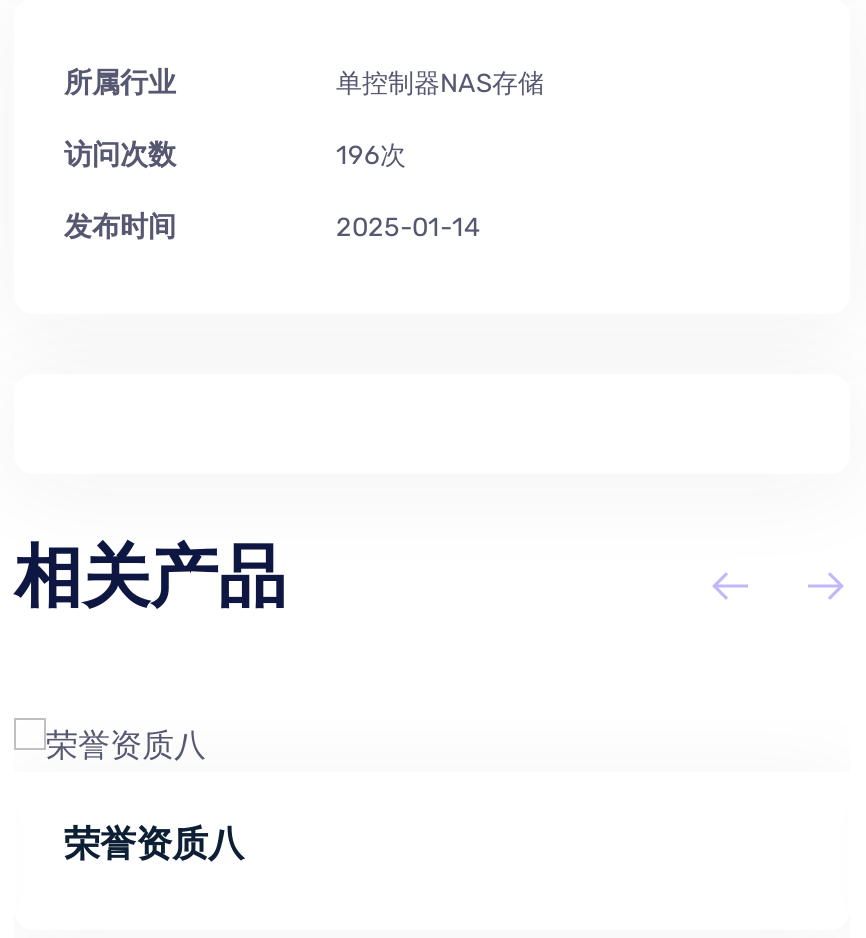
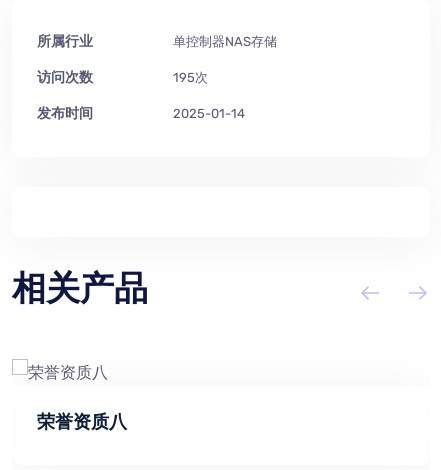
[336,140,406,170] 196次 -> [173,70,208,85] 195次

